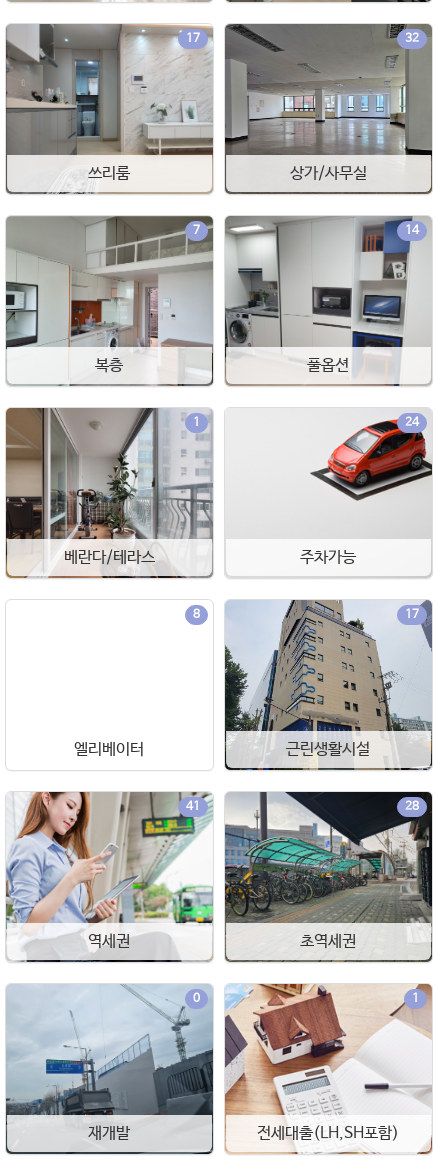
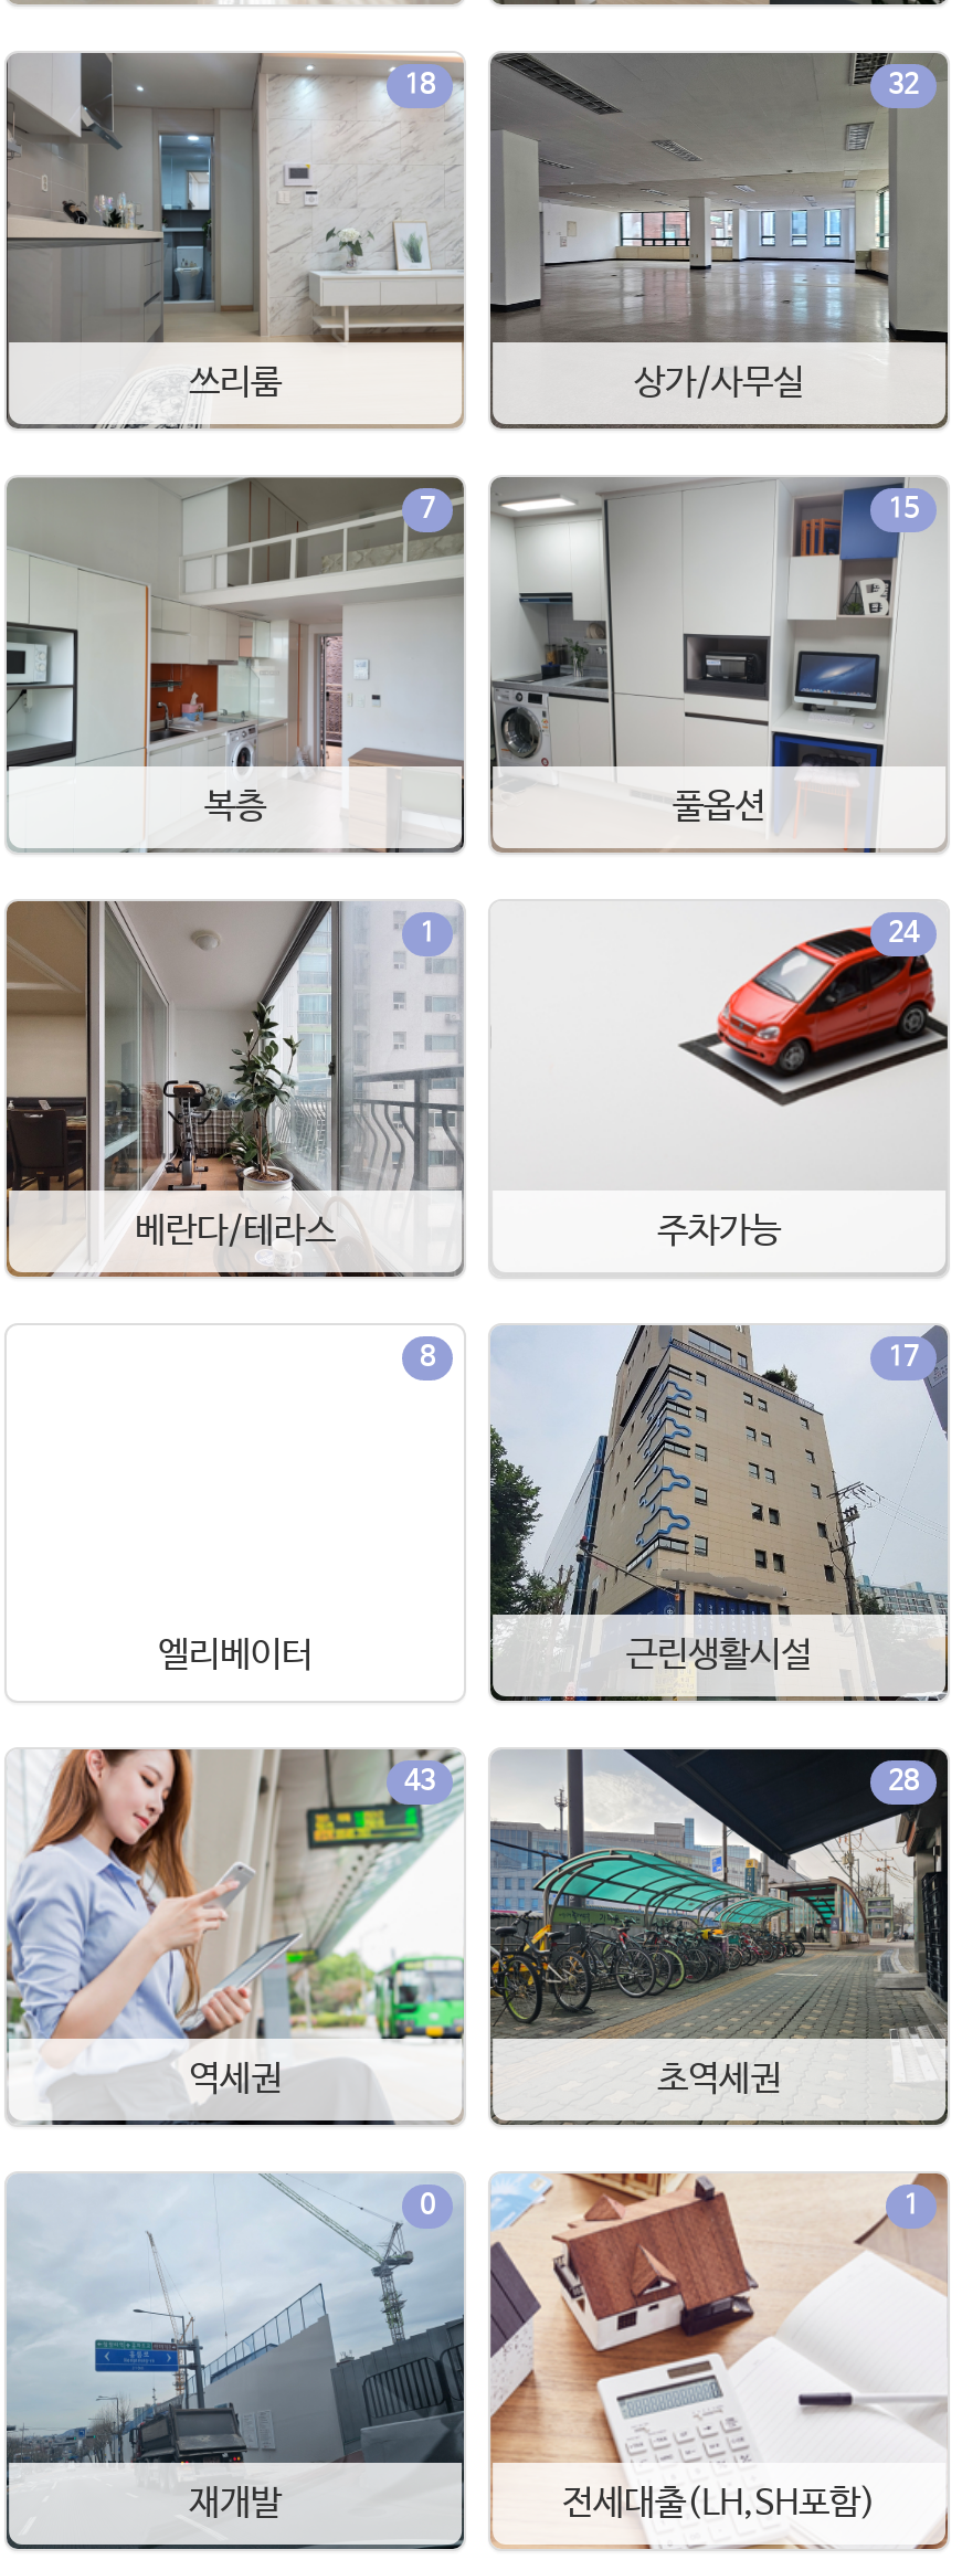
[186,32,200,46] 17 -> [404,71,435,102] 18
[405,224,419,238] 14 -> [888,495,919,526] 15
[186,800,200,814] 41 -> [404,1767,435,1798] 43

